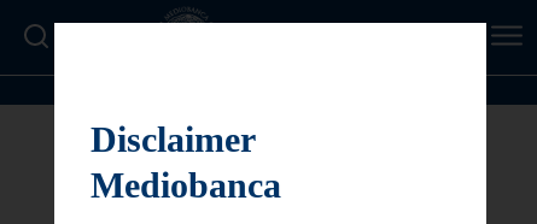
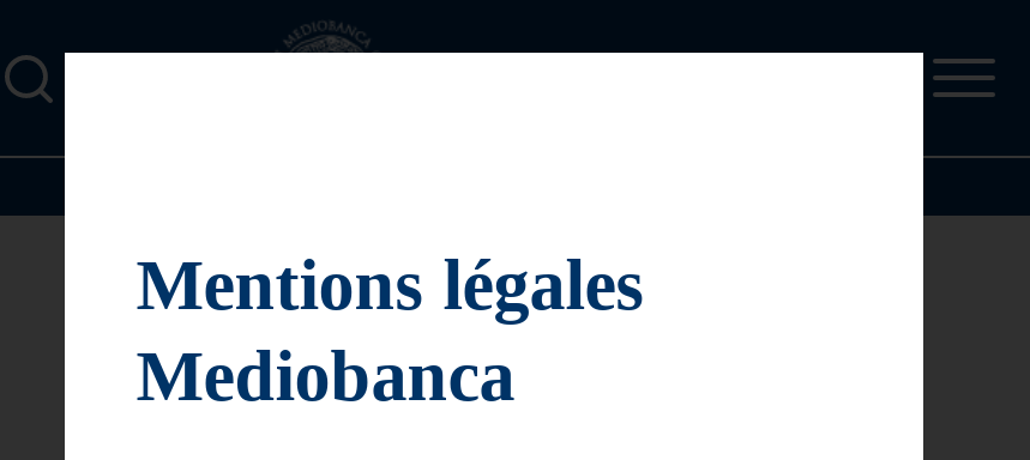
[90,120,254,159] Disclaimer -> [136,245,645,324] Mentions légales

